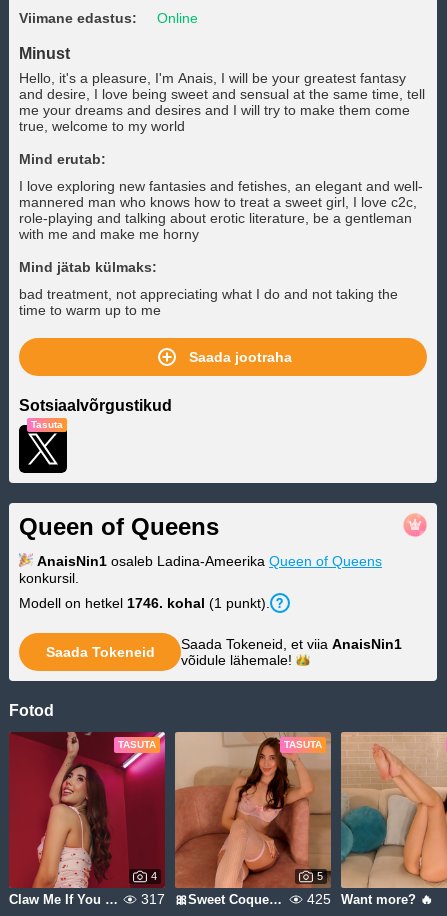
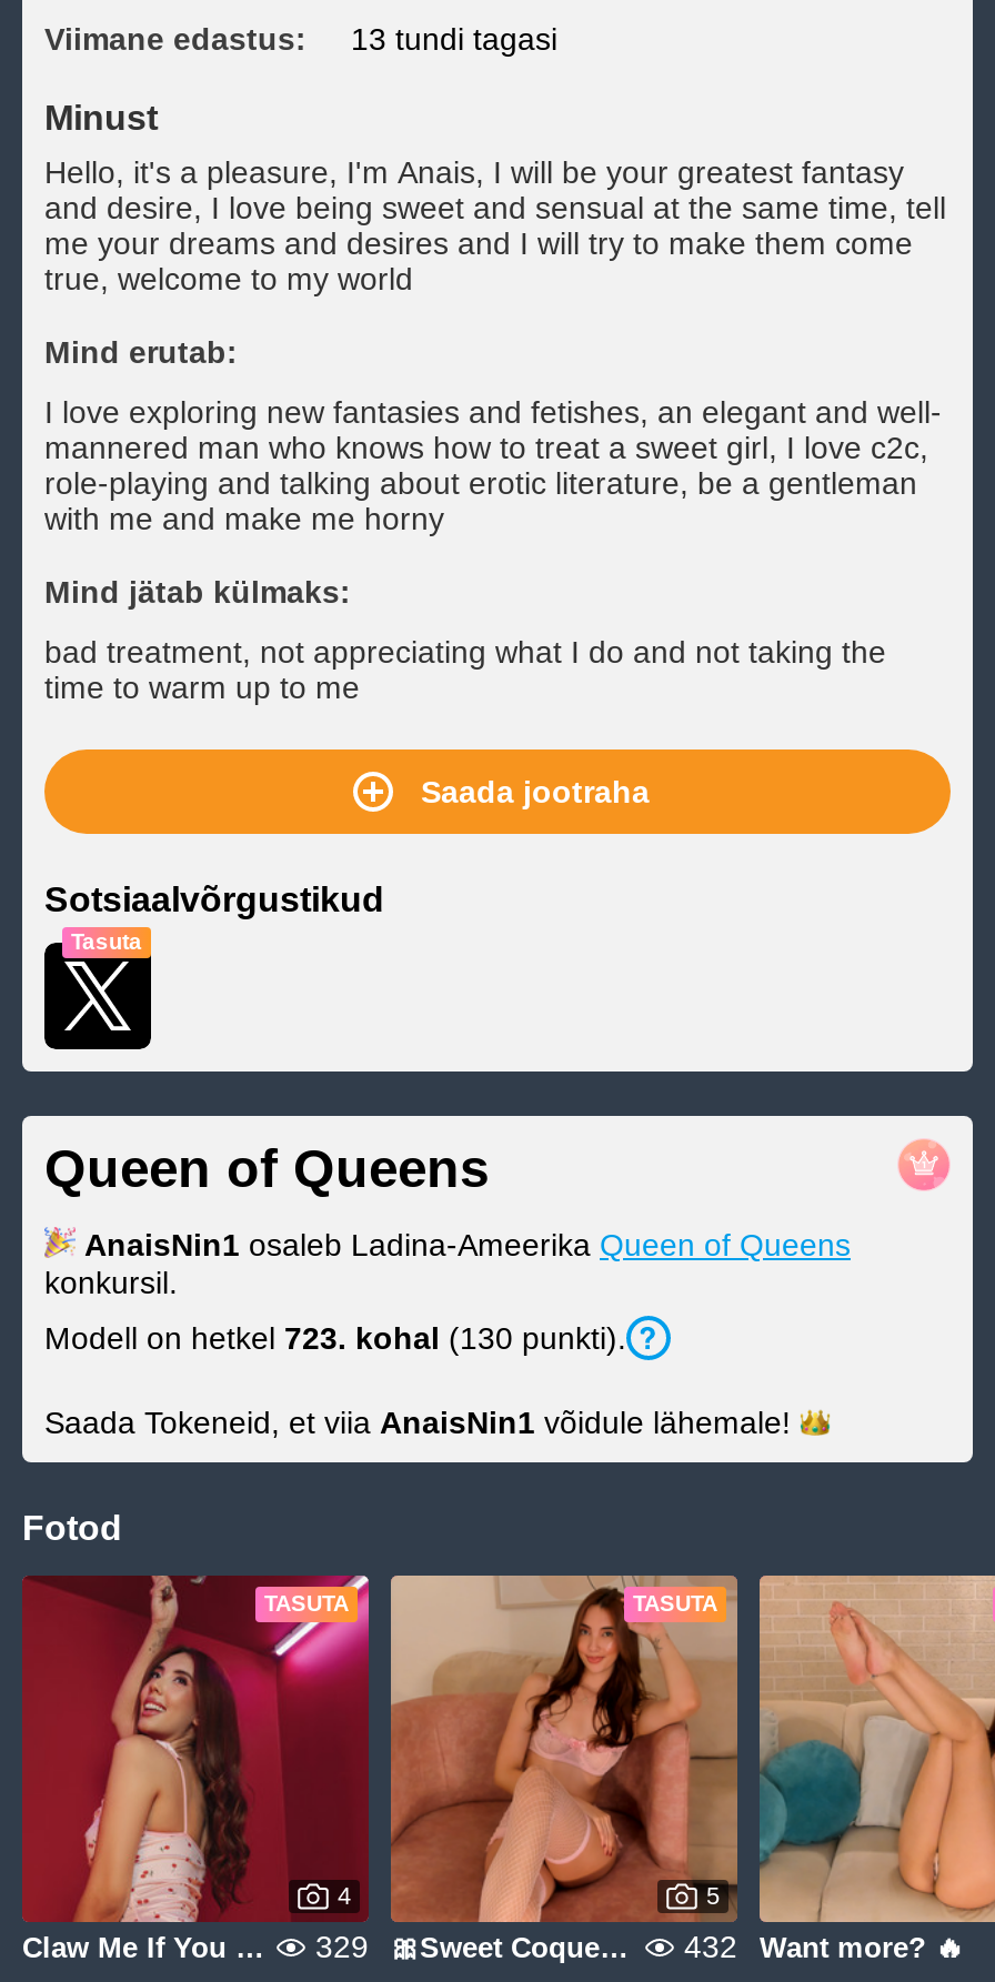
[157,10,198,26] Online -> [351,21,557,57] 13 tundi tagasi
[19,595,270,611] Modell on hetkel 1746. kohal (1 punkt). -> [44,1320,626,1356] Modell on hetkel 723. kohal (130 punkti).
[45,636,402,668] Saada Tokeneid | Saada Tokeneid, et viia AnaisNin1 | võidule lähemale! -> [44,1405,791,1440] Saada Tokeneid, et viia AnaisNin1 võidule lähemale!
[141,891,165,907] 317 -> [315,1929,369,1964] 329
[307,891,331,907] 425 -> [684,1929,737,1964] 432

